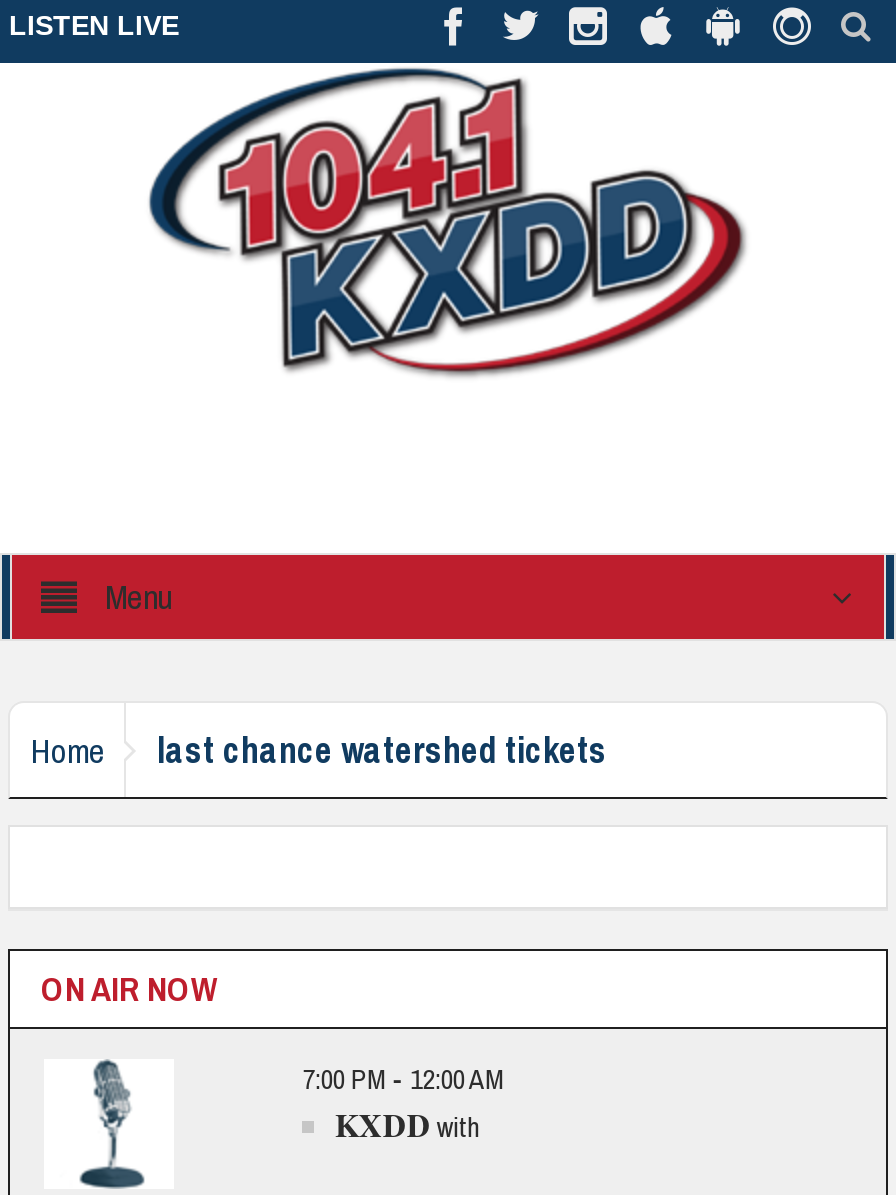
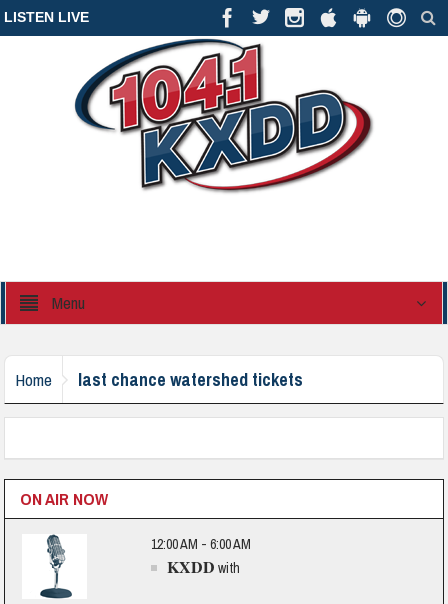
[303,1061,505,1097] 7:00 PM - 12:00 AM -> [151,535,251,553] 12:00 AM - 6:00 AM

